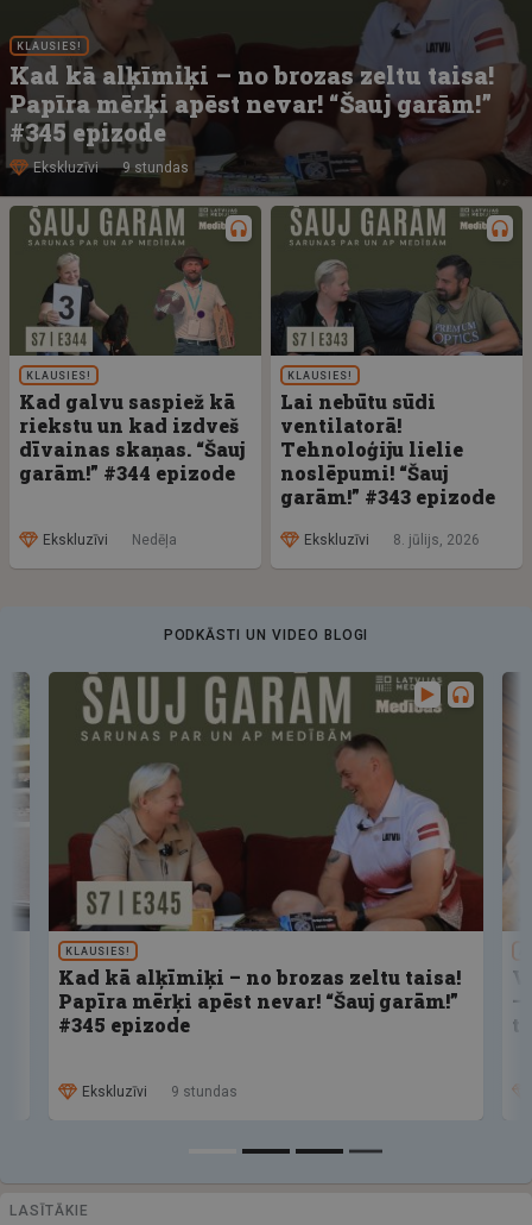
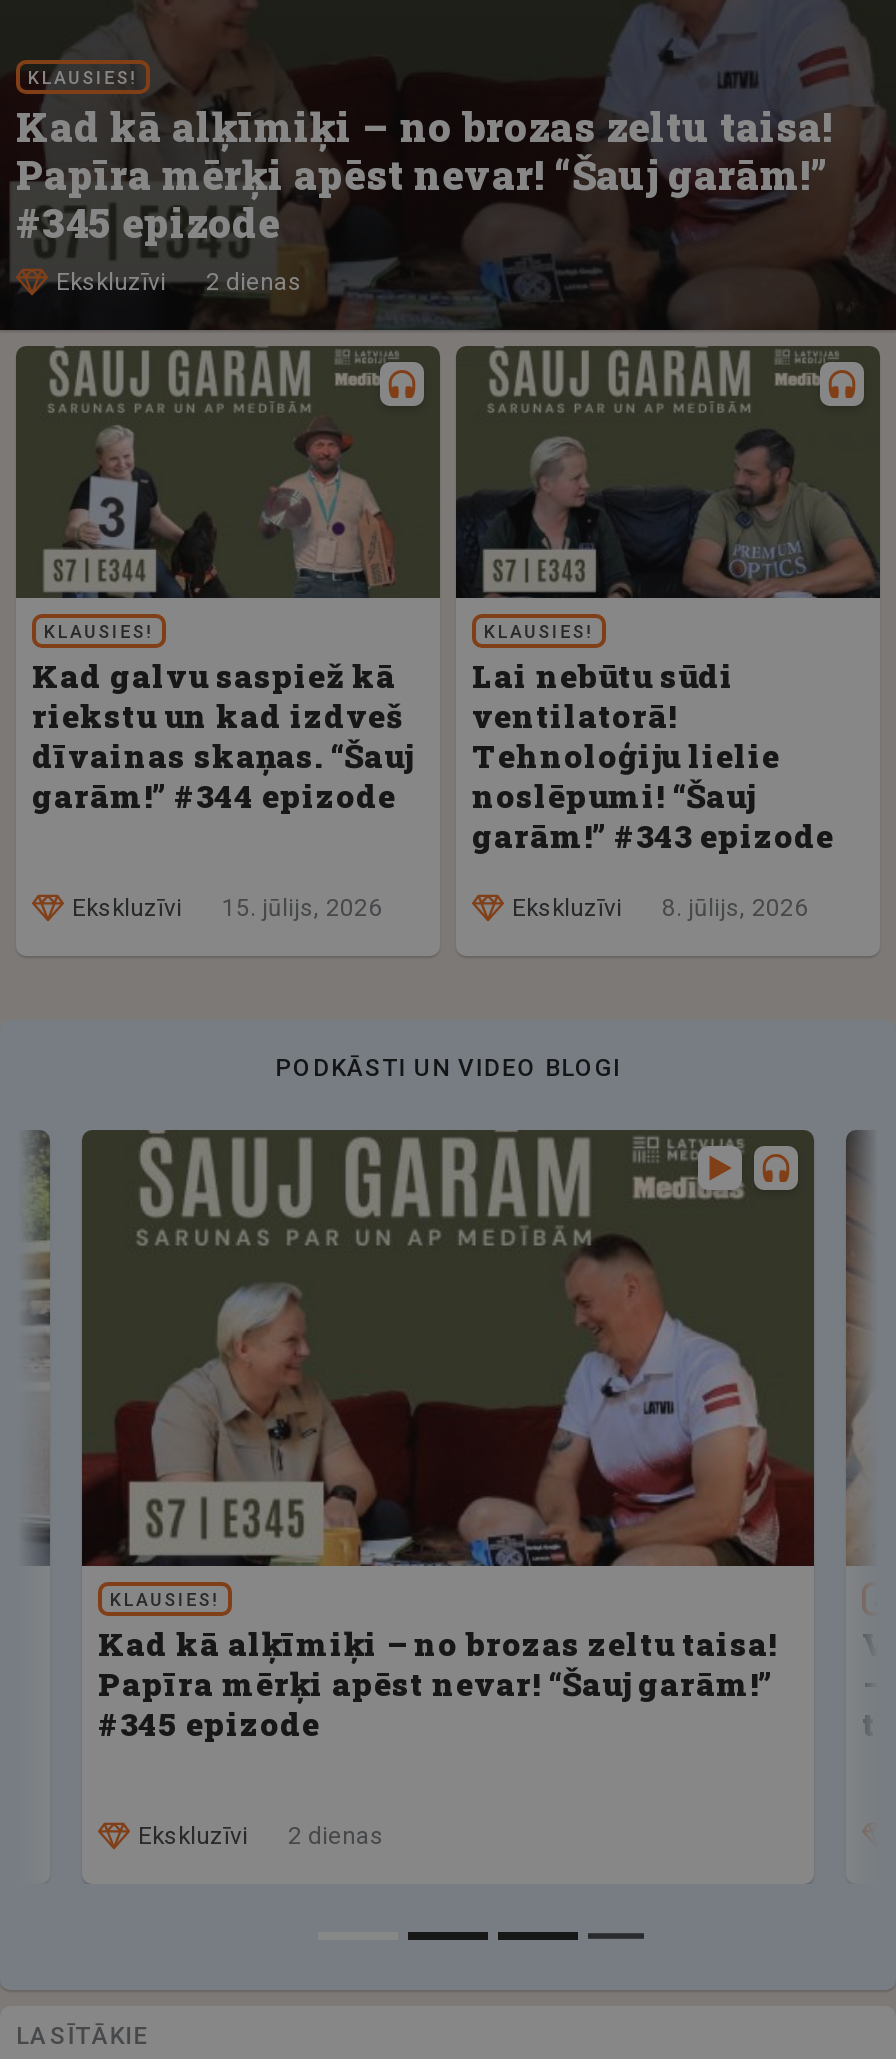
[33,159,189,176] Ekskluzīvi 9 stundas -> [56,267,302,295] Ekskluzīvi 2 dienas
[132,531,177,548] Nedēļa -> [222,894,382,922] 15. jūlijs, 2026
[82,1083,237,1100] Ekskluzīvi 9 stundas -> [138,1821,384,1849] Ekskluzīvi 2 dienas

